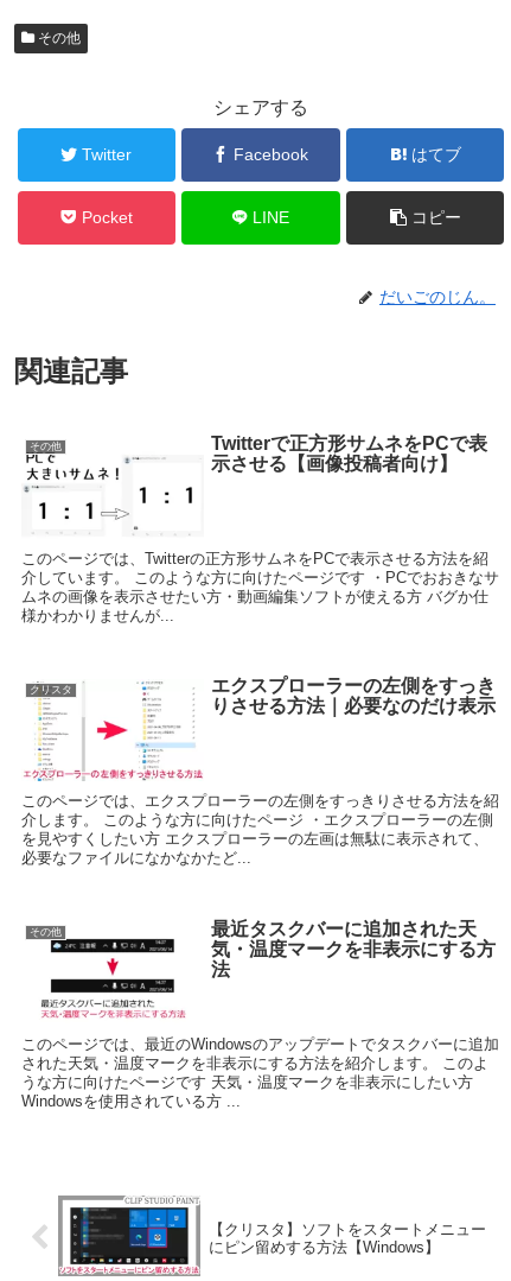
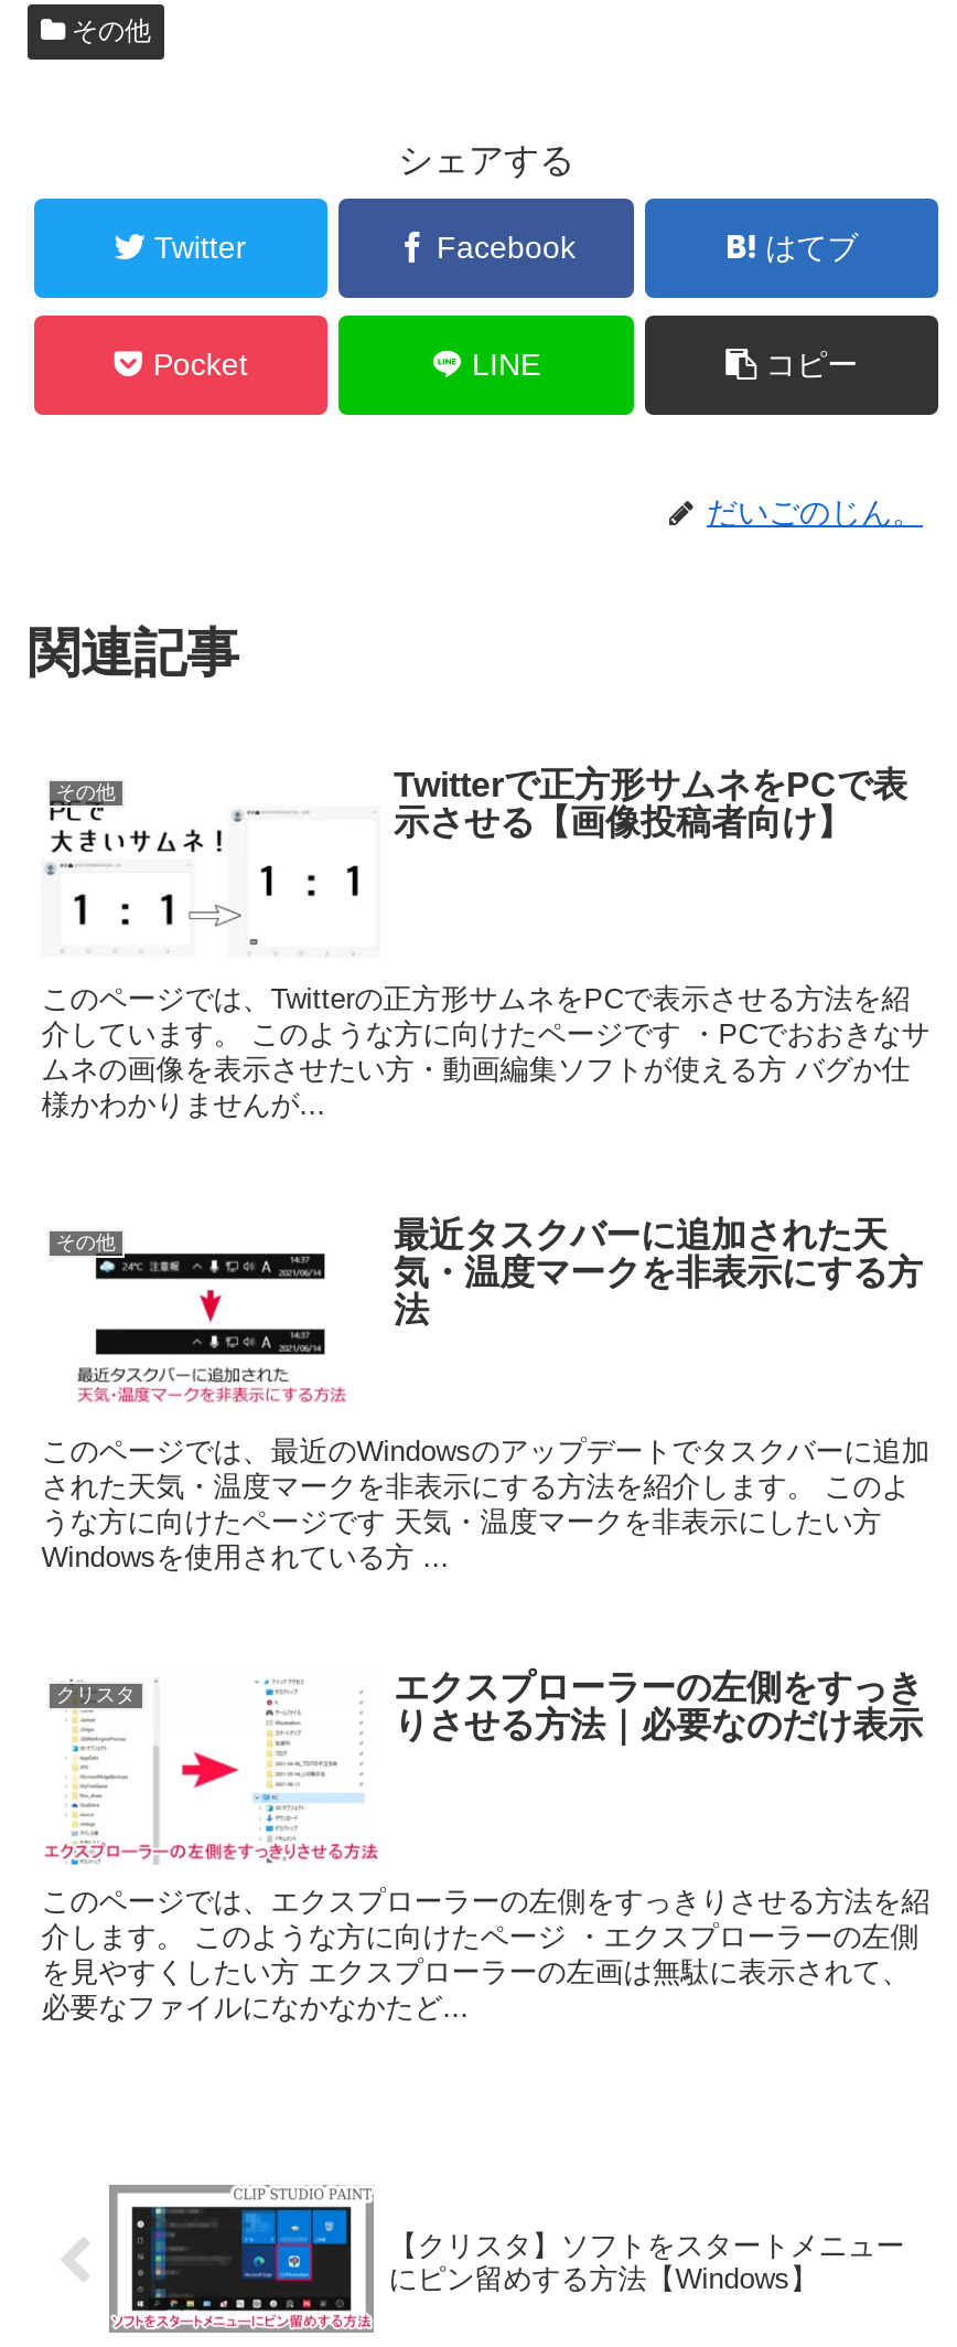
moved [25,676,496,782] -> [45,1668,923,1867]: [image] | クリスタ | エクスプローラーの左側をすっき | りさせる方法｜必要なのだけ表示
moved [22,792,499,867] -> [41,1884,930,2023]: このページでは、エクスプローラーの左側をすっきりさせる方法を紹 | 介します。 このような方に向けたページ ・エクスプローラーの左側 | を見やすくしたい方 エクスプローラーの左画は無駄に表示されて、 | 必要なファイルになかなかたど...
moved [22,918,499,1110] -> [41,1216,930,1572]: [image] | その他 | 最近タスクバーに追加された天 | ... | うな方に向けたページです 天気・温度マークを非表示にしたい方 | Windowsを使用されている方 ...

